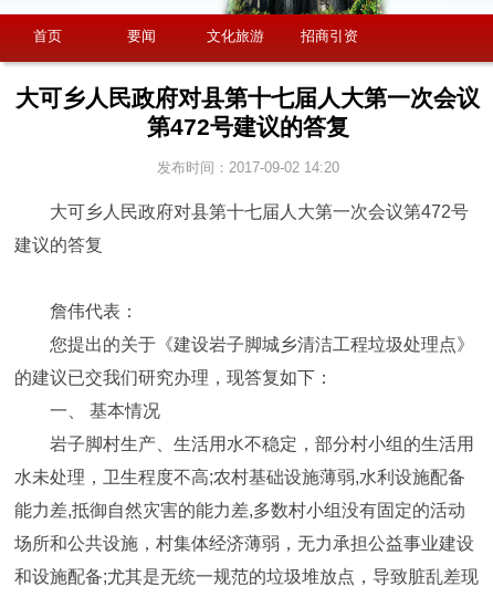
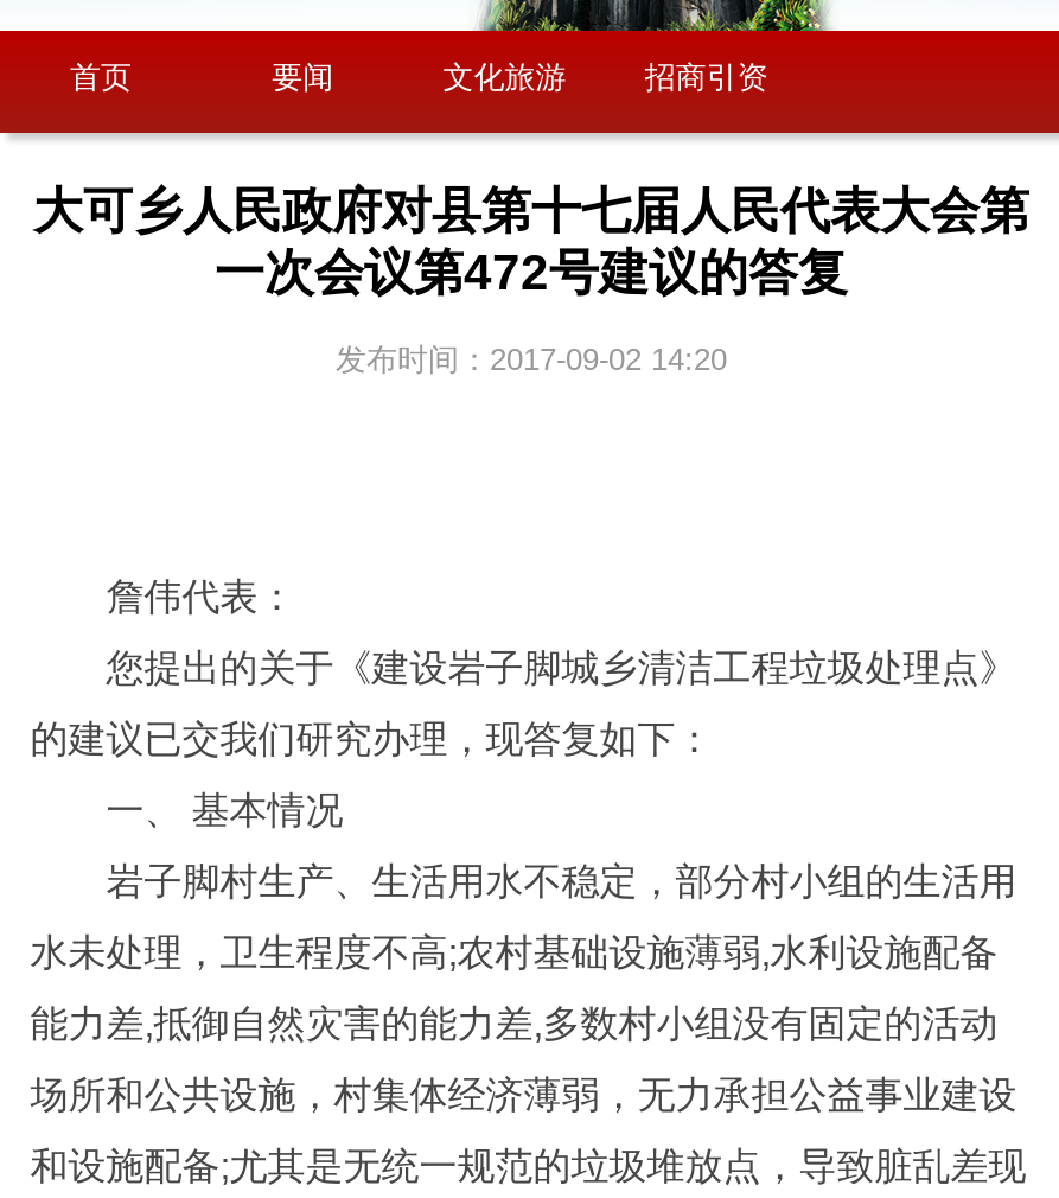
[15,85,480,139] 大可乡人民政府对县第十七届人大第一次会议 | 第472号建议的答复 -> [33,183,1029,299] 大可乡人民政府对县第十七届人民代表大会第 | 一次会议第472号建议的答复
[14,202,468,254] 大可乡人民政府对县第十七届人大第一次会议第472号 | 建议的答复 -> none

